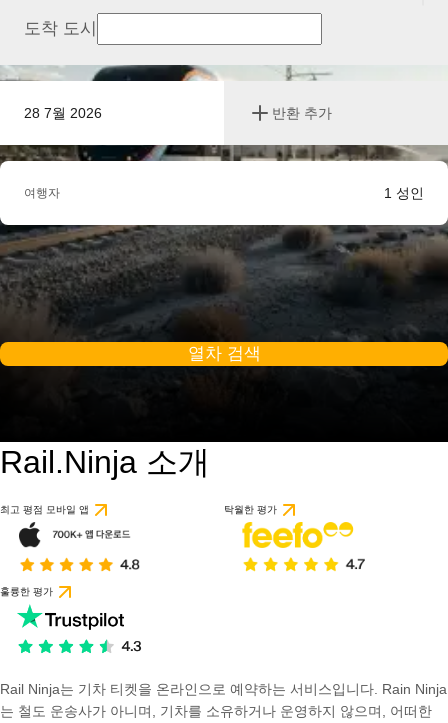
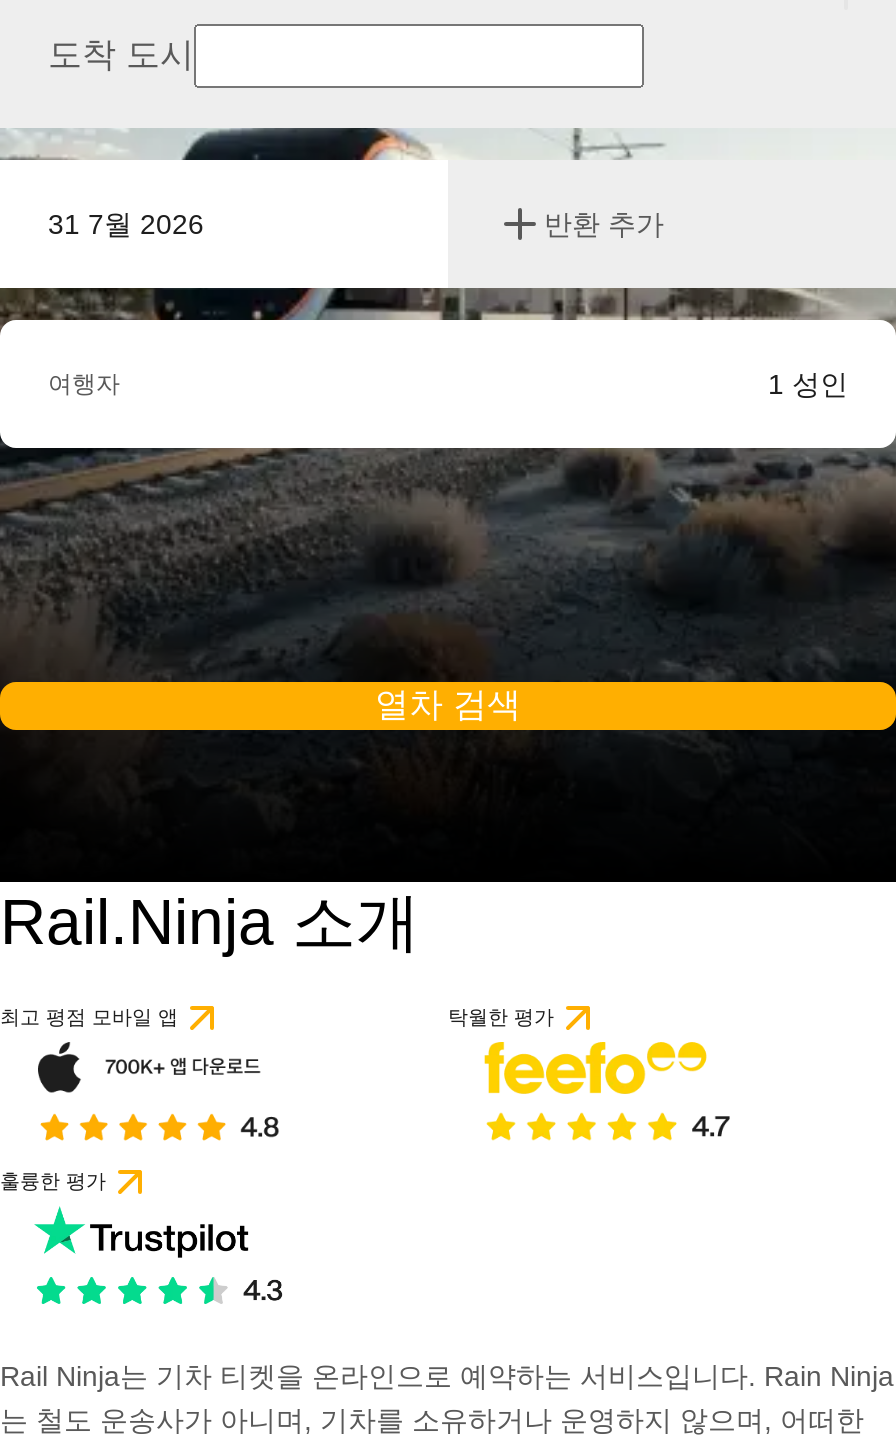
[24,105,102,121] 28 7월 2026 -> [48,208,204,240] 31 7월 2026

